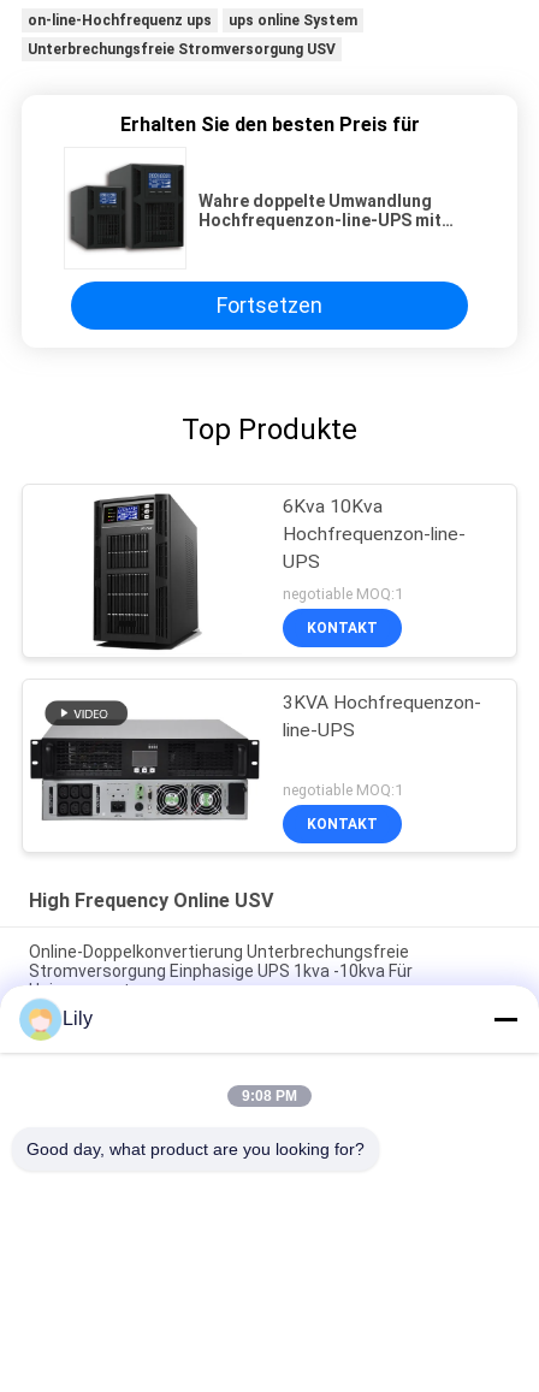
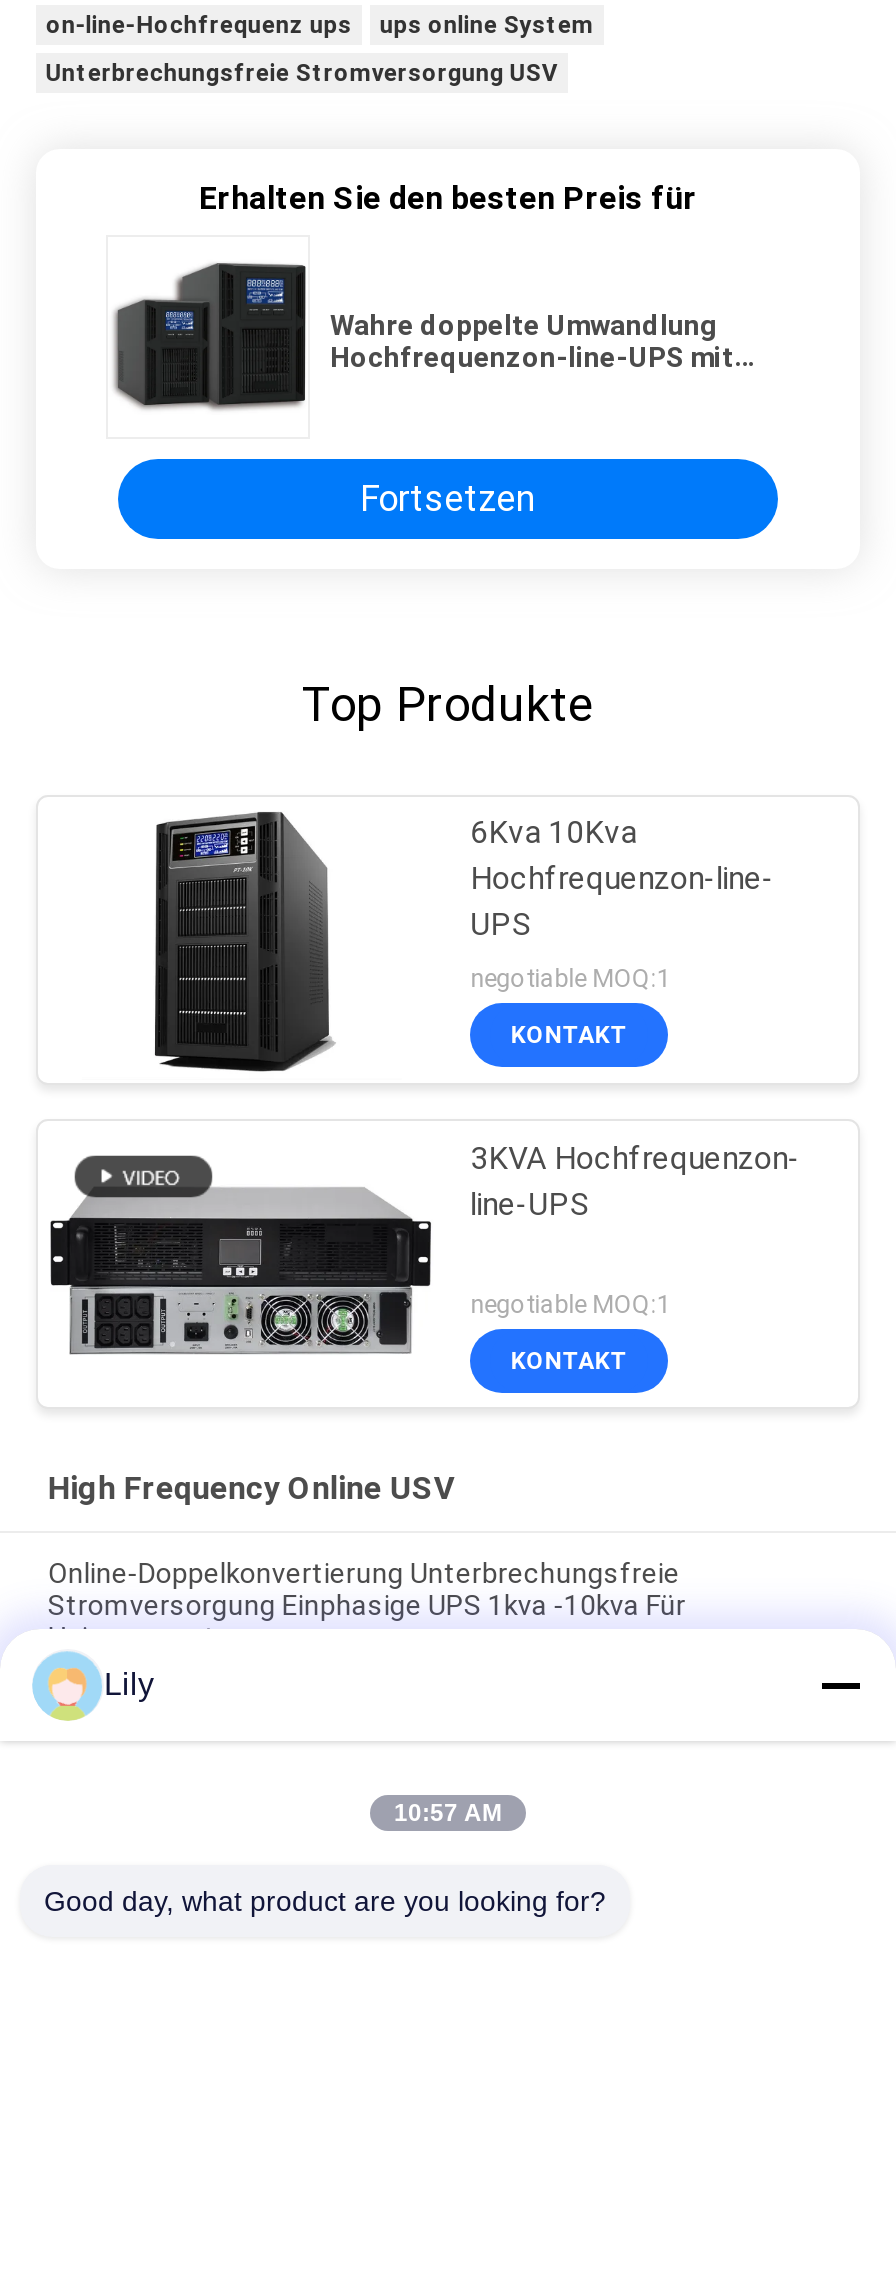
[242,1088,297,1104] 9:08 PM -> [394,1799,502,1827] 10:57 AM

